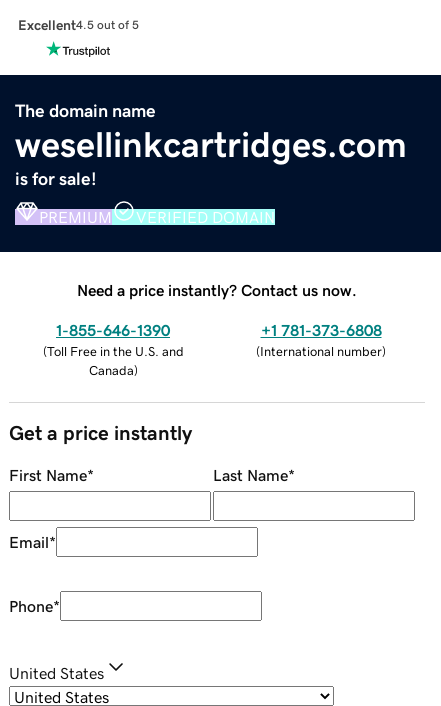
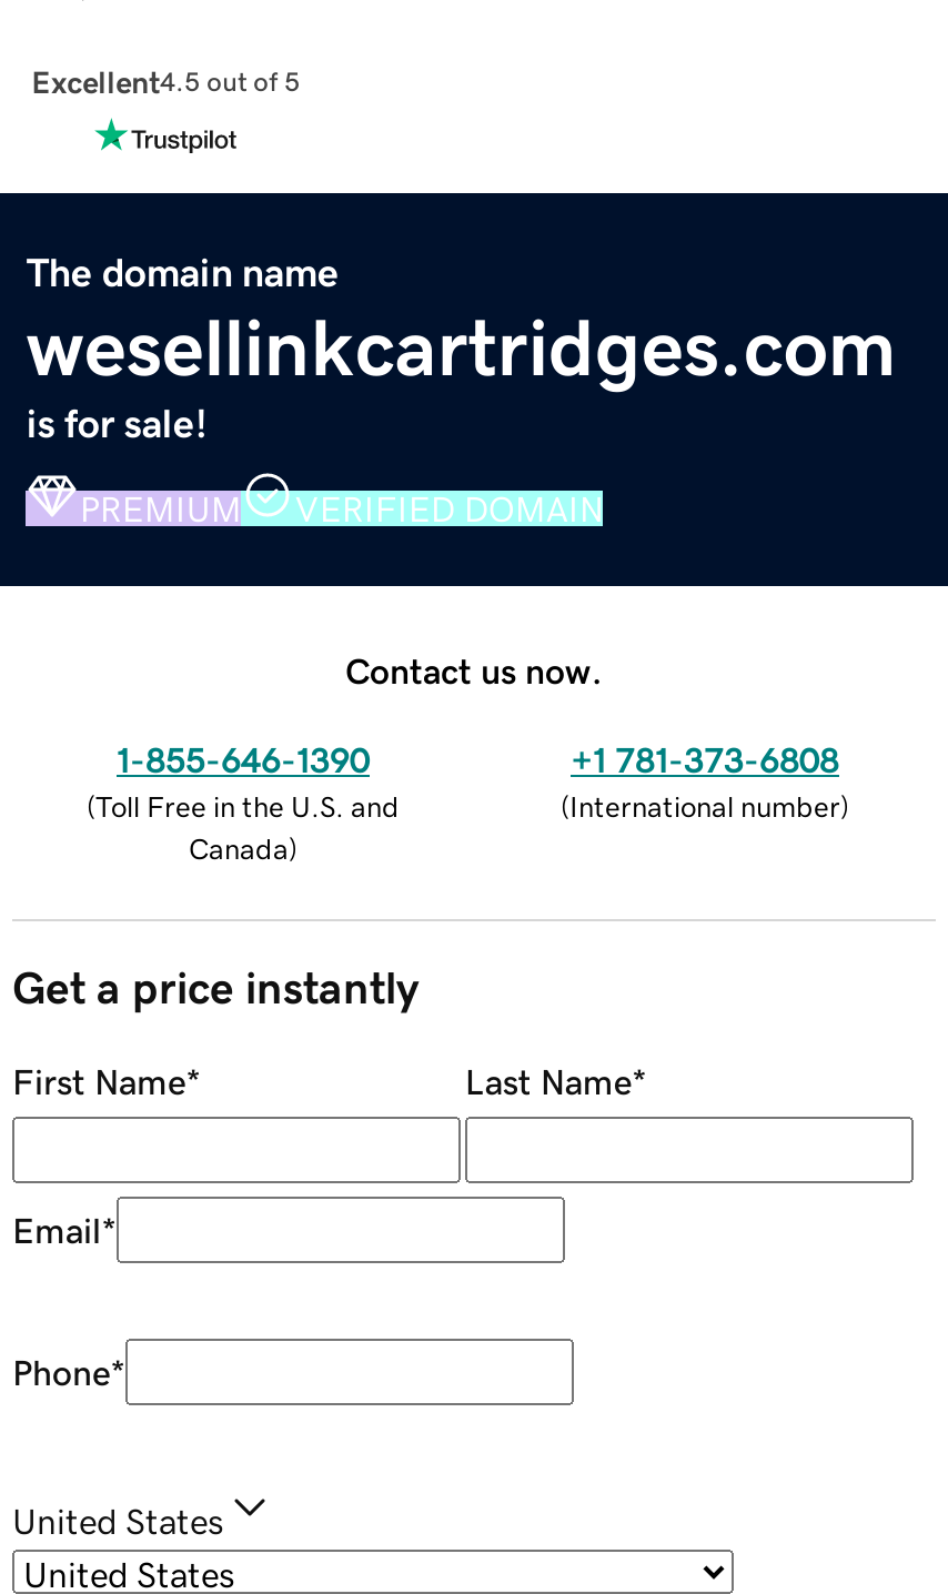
[77,282,357,298] Need a price instantly? Contact us now. -> [345,652,603,687] Contact us now.

